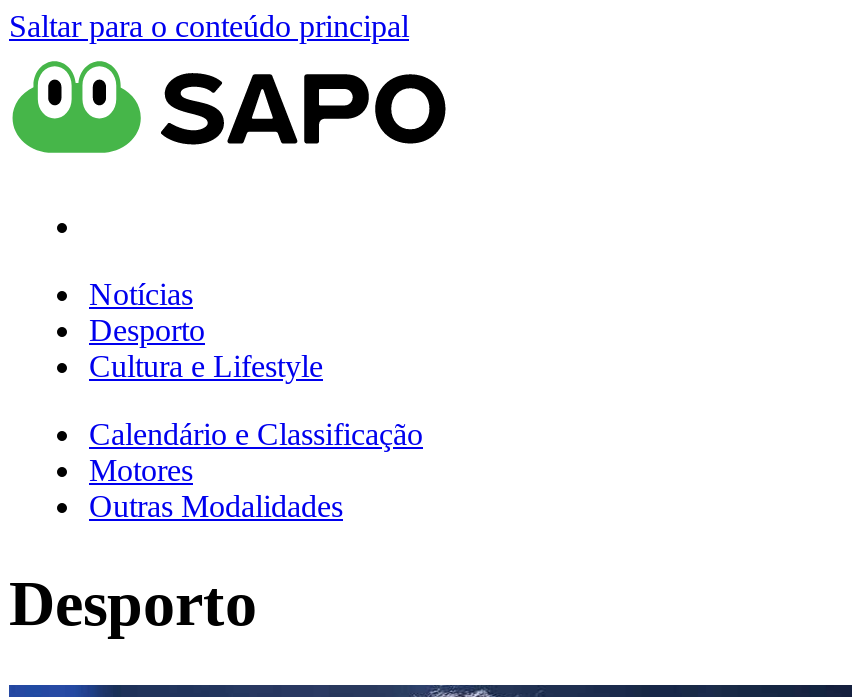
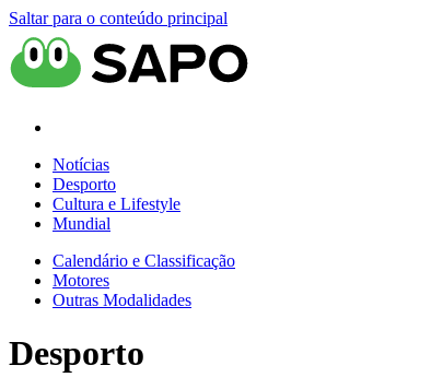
none -> [53,214,110,233] Mundial

